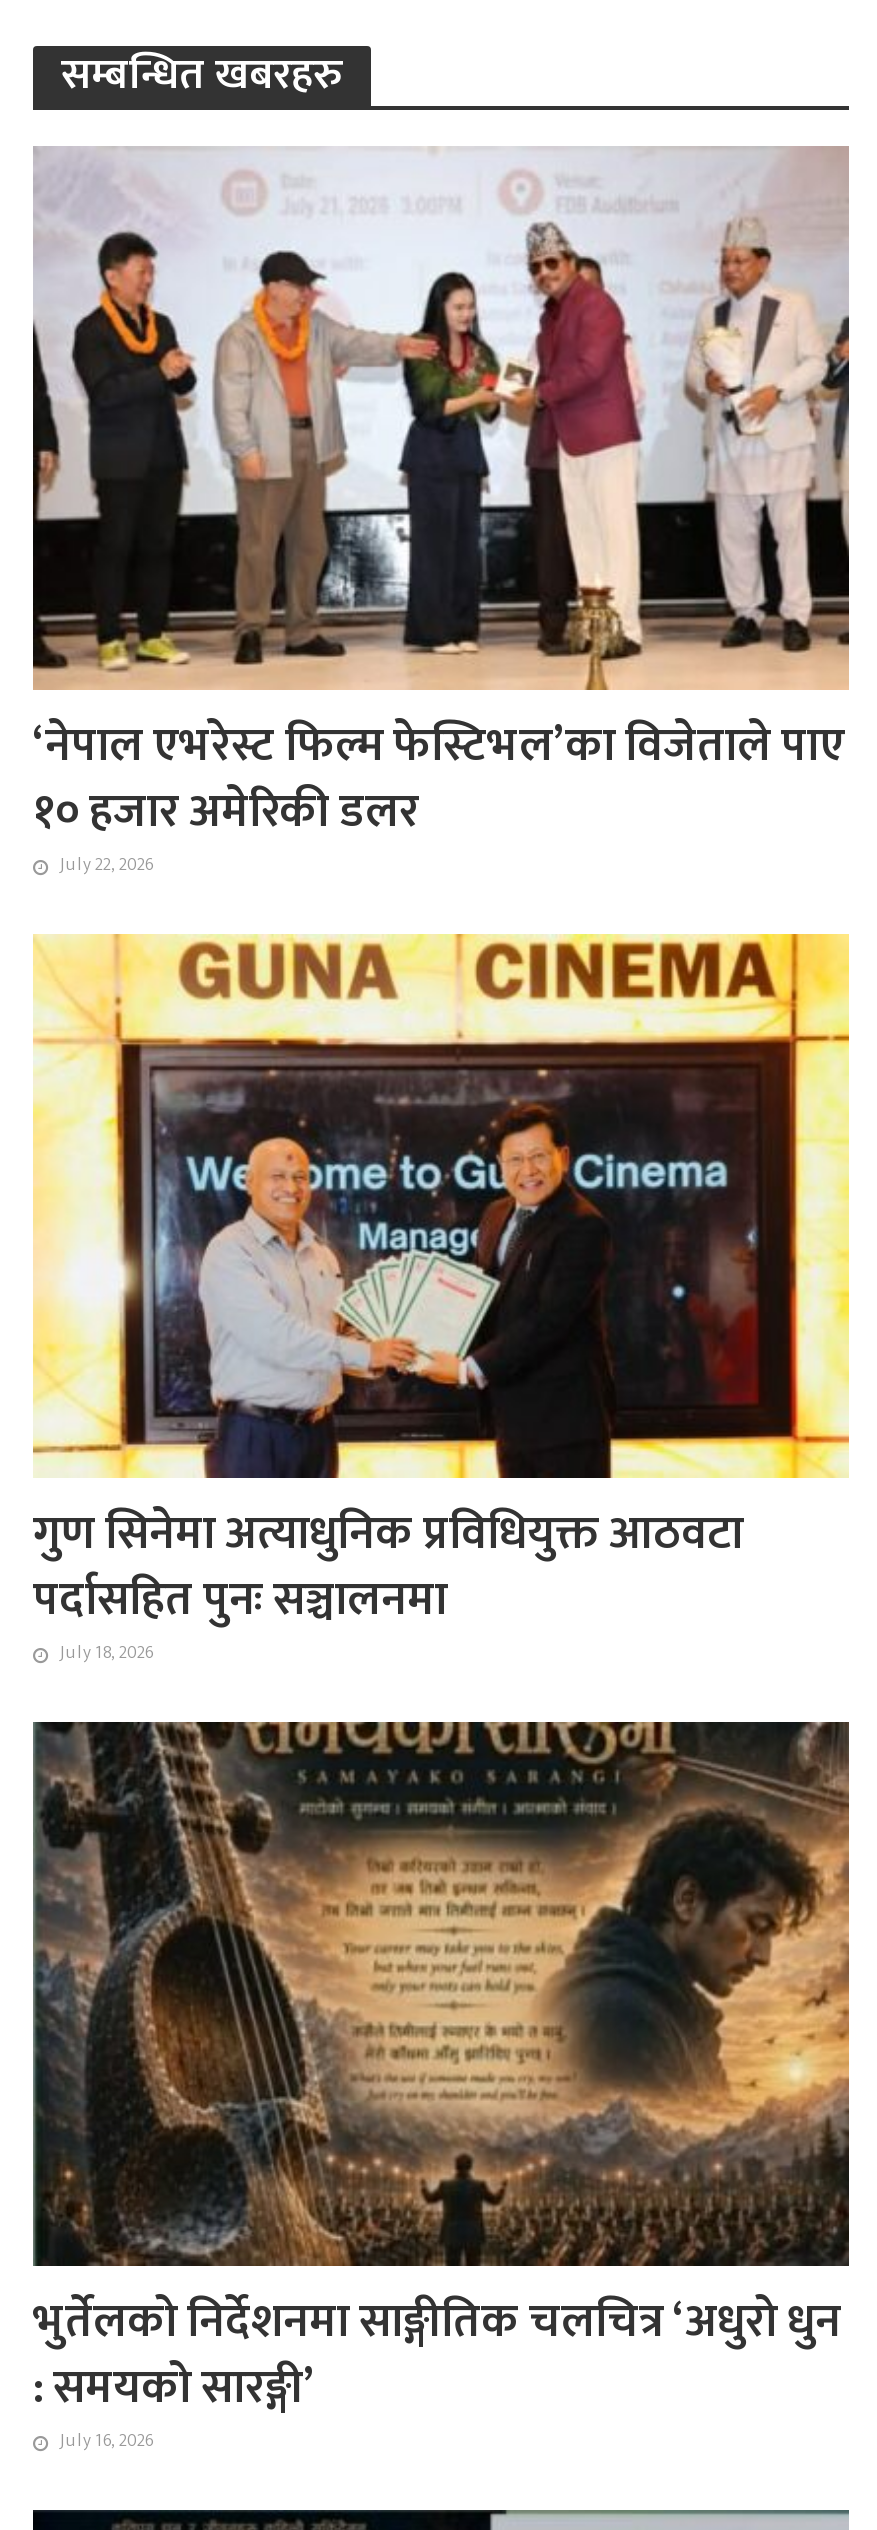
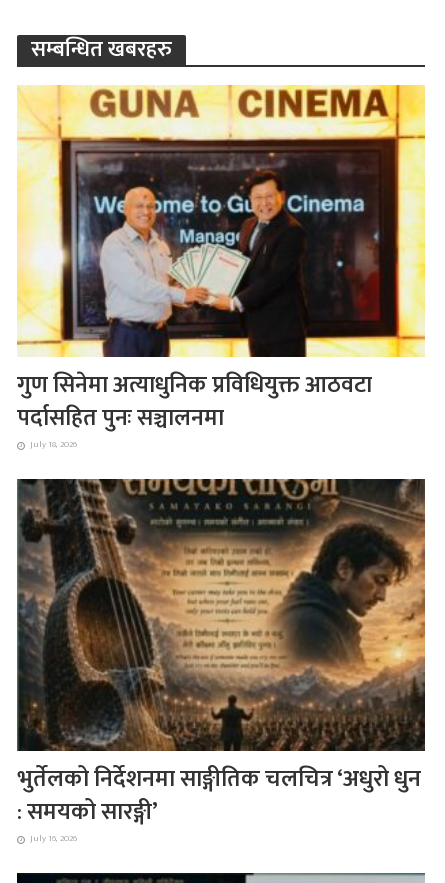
[31,146,851,879] [image] | ‘नेपाल एभरेस्ट फिल्म फेस्टिभल’का विजेताले पाए | १० हजार अमेरिकी डलर | July 22, 2026 -> none

